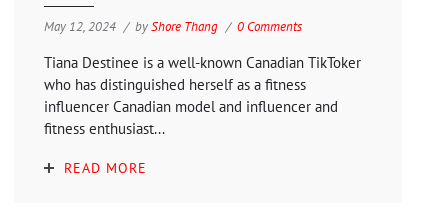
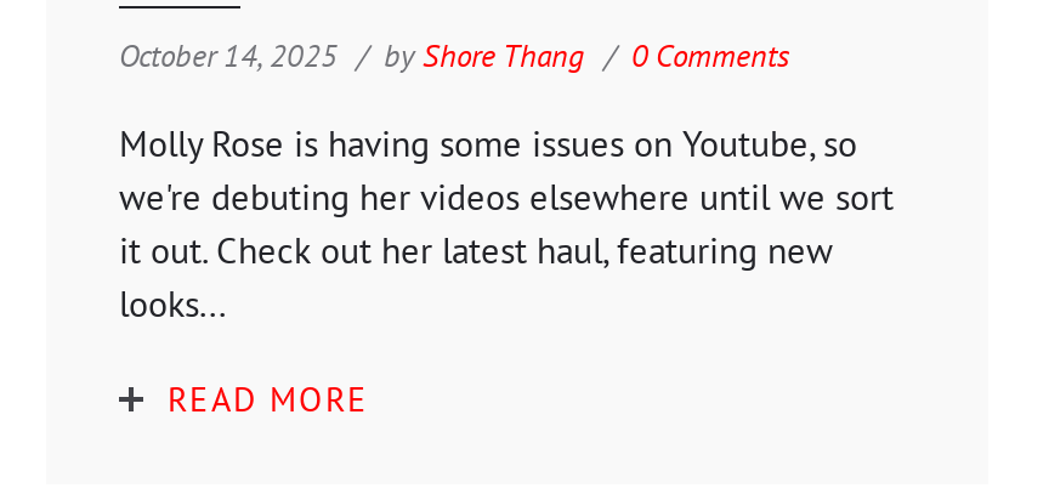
[44,17,302,34] May 12, 2024 by Shore Thang 0 Comments -> [119,34,789,75] October 14, 2025 by Shore Thang 0 Comments
[44,52,361,137] Tiana Destinee is a well-known Canadian TikToker | who has distinguished herself as a fitness | influencer Canadian model and influencer and | fitness enthusiast... -> [119,119,894,325] Molly Rose is having some issues on Youtube, so | we're debuting her videos elsewhere until we sort | it out. Check out her latest haul, featuring new | looks...

